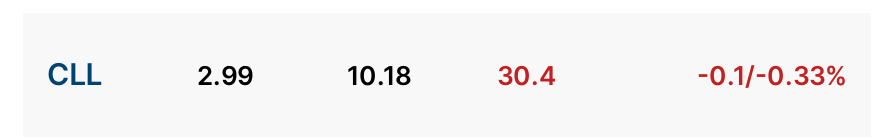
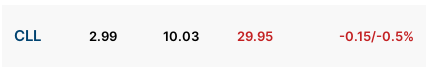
[347,58,411,90] 10.18 -> [163,28,199,44] 10.03
[497,58,557,90] 30.4 -> [237,28,273,44] 29.95
[697,58,847,90] -0.1/-0.33% -> [339,28,414,44] -0.15/-0.5%

